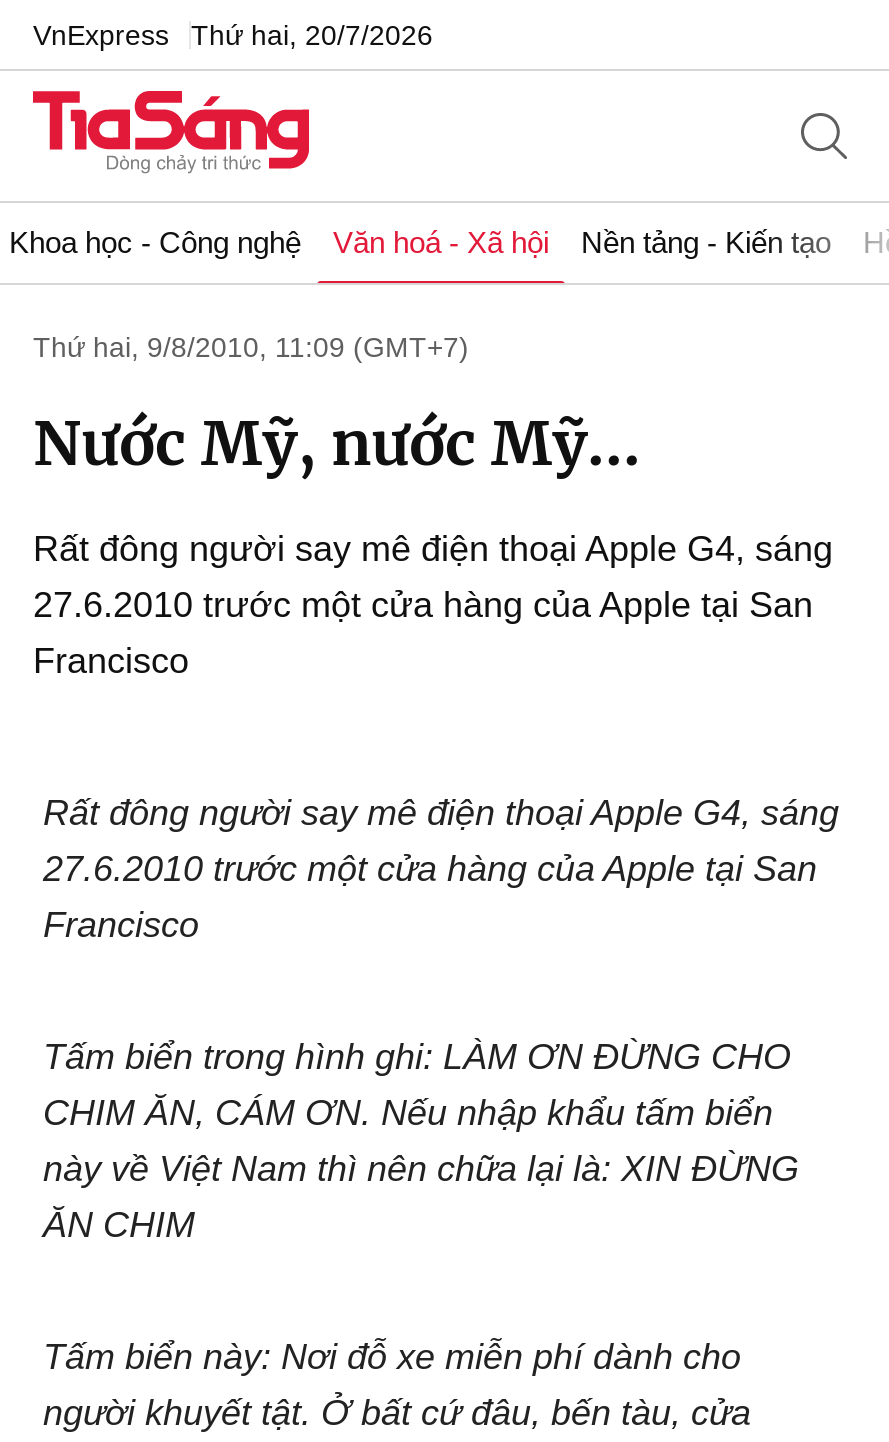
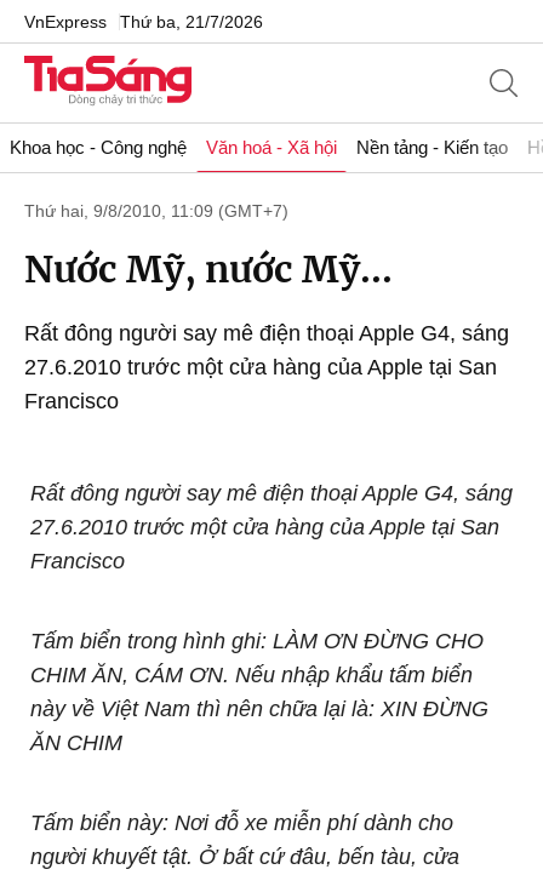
[33,18,433,50] VnExpress Thứ hai, 20/7/2026 -> [24,12,263,31] VnExpress Thứ ba, 21/7/2026

